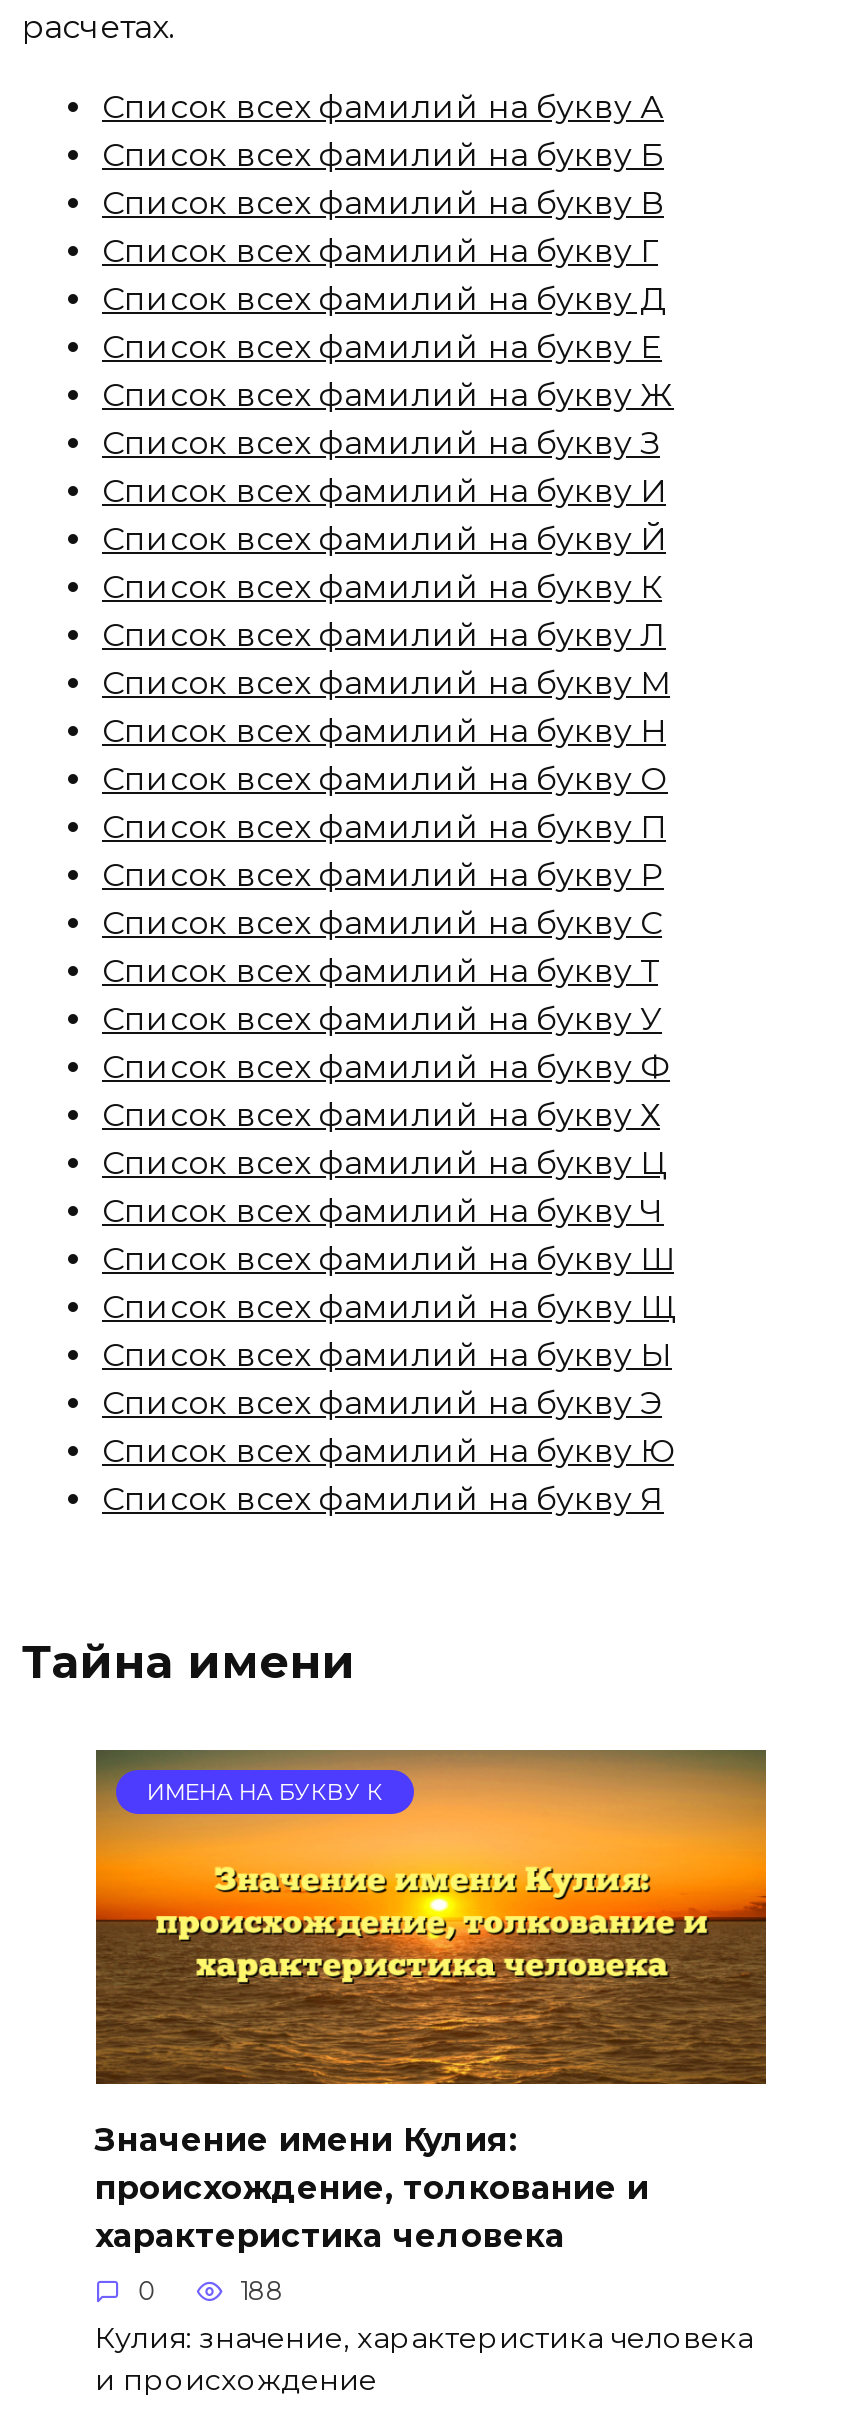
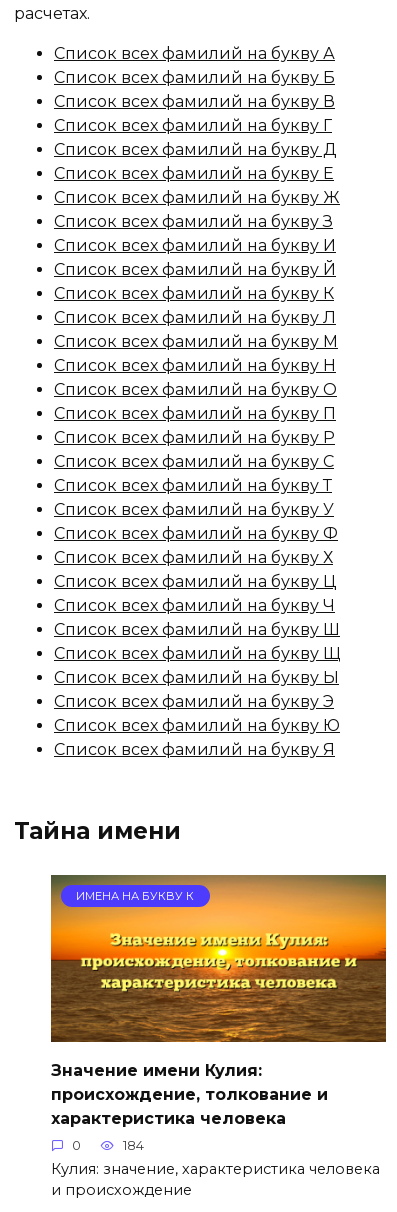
[240,2277,284,2307] 188 -> [123,1138,144,1153] 184

